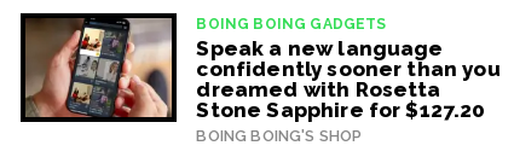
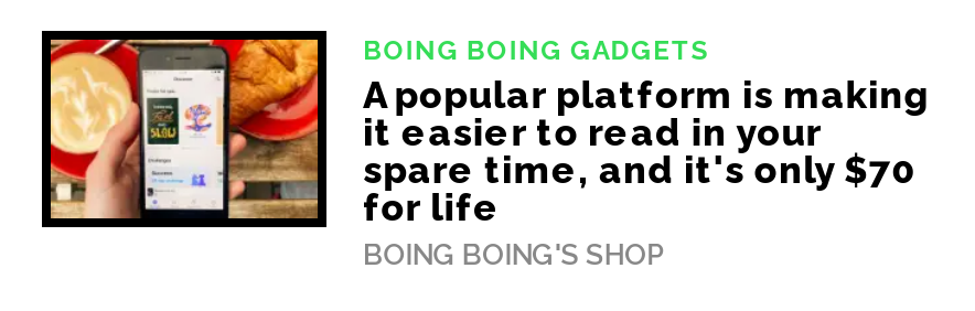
[23,12,500,123] [image] | Speak a new language | confidently sooner than you | dreamed with Rosetta | Stone Sapphire for $127.20 -> [46,28,931,230] [image] | A popular platform is making | it easier to read in your | spare time, and it's only $70 | for life

